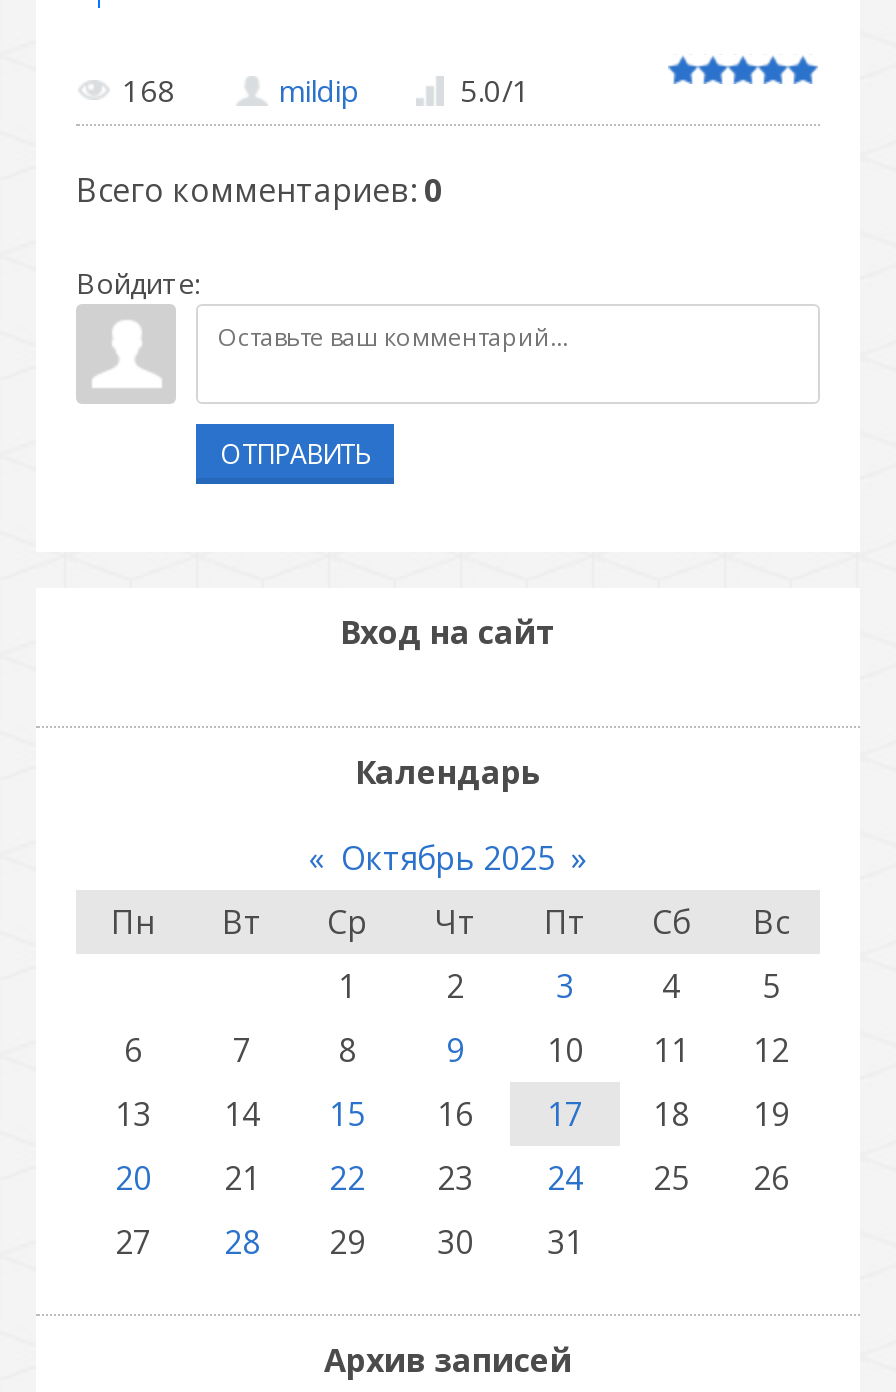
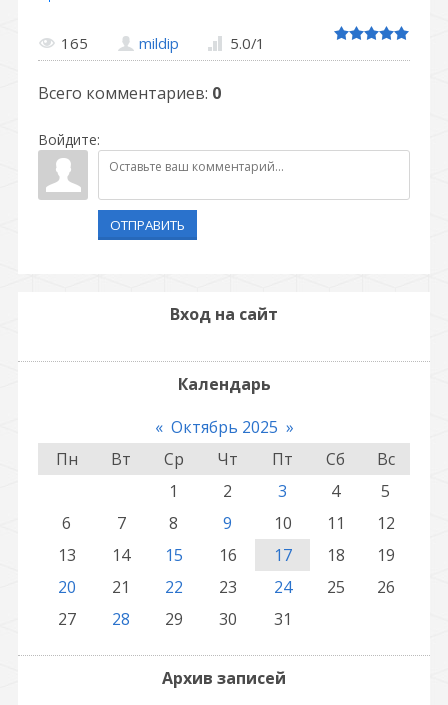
[122,70,176,110] 168 -> [61,33,88,53] 165

